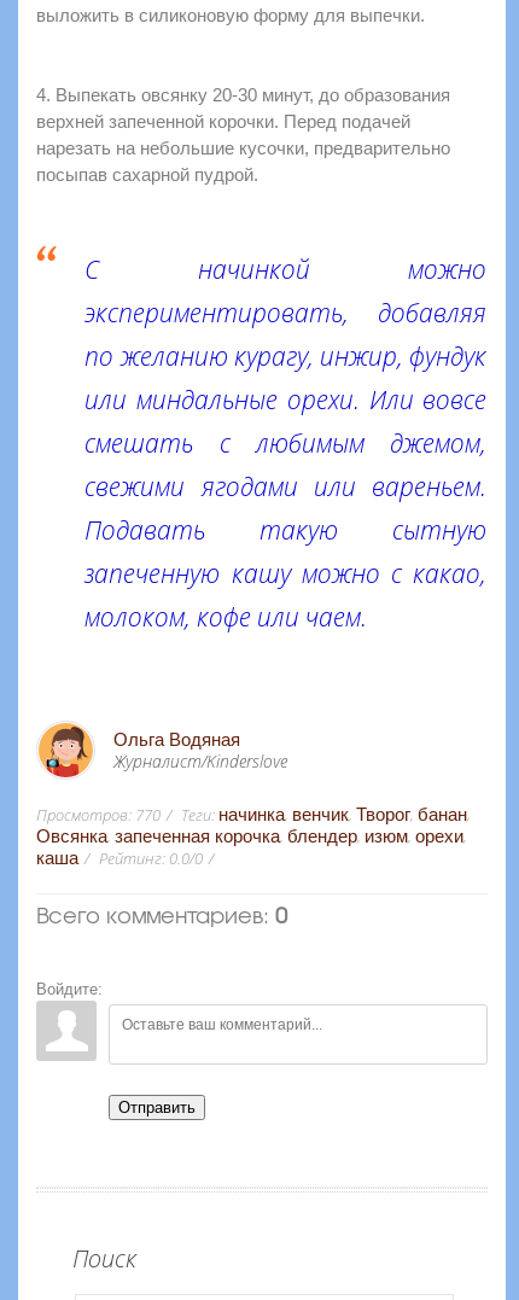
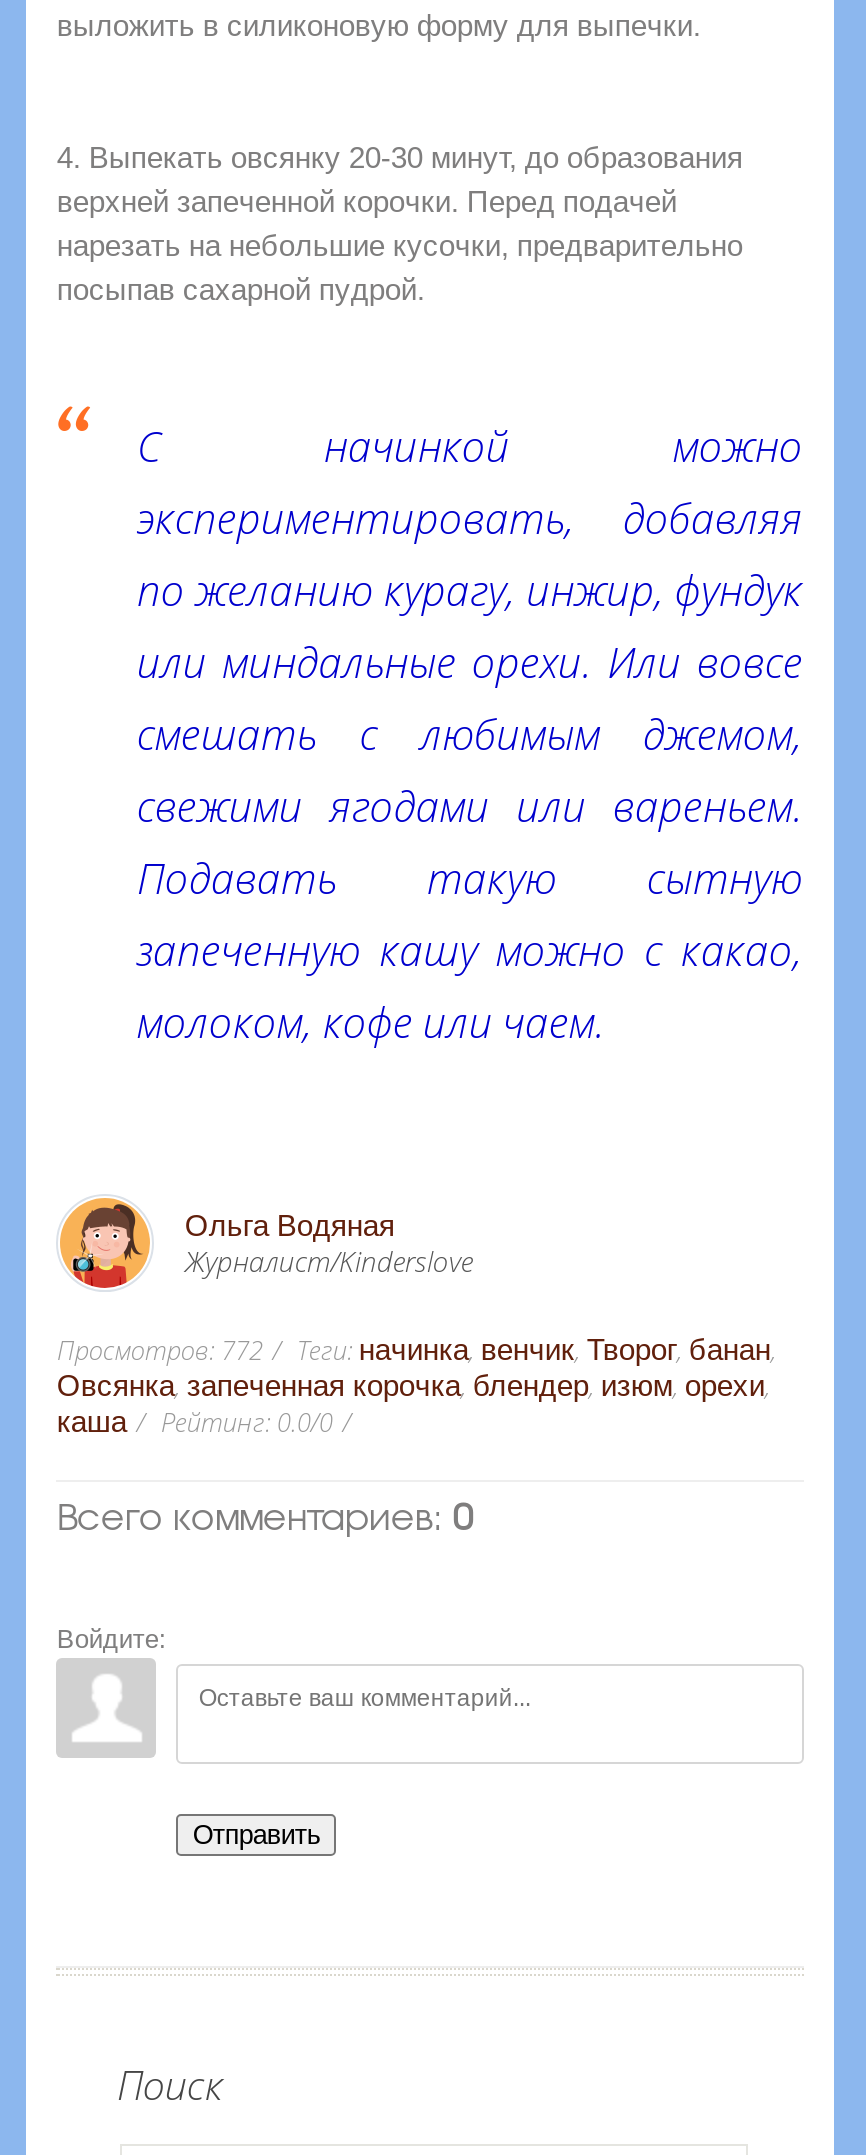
[37,804,471,826] Просмотров: 770 Теги: начинка, венчик, Творог, банан, -> [57,1332,777,1368] Просмотров: 772 Теги: начинка, венчик, Творог, банан,

